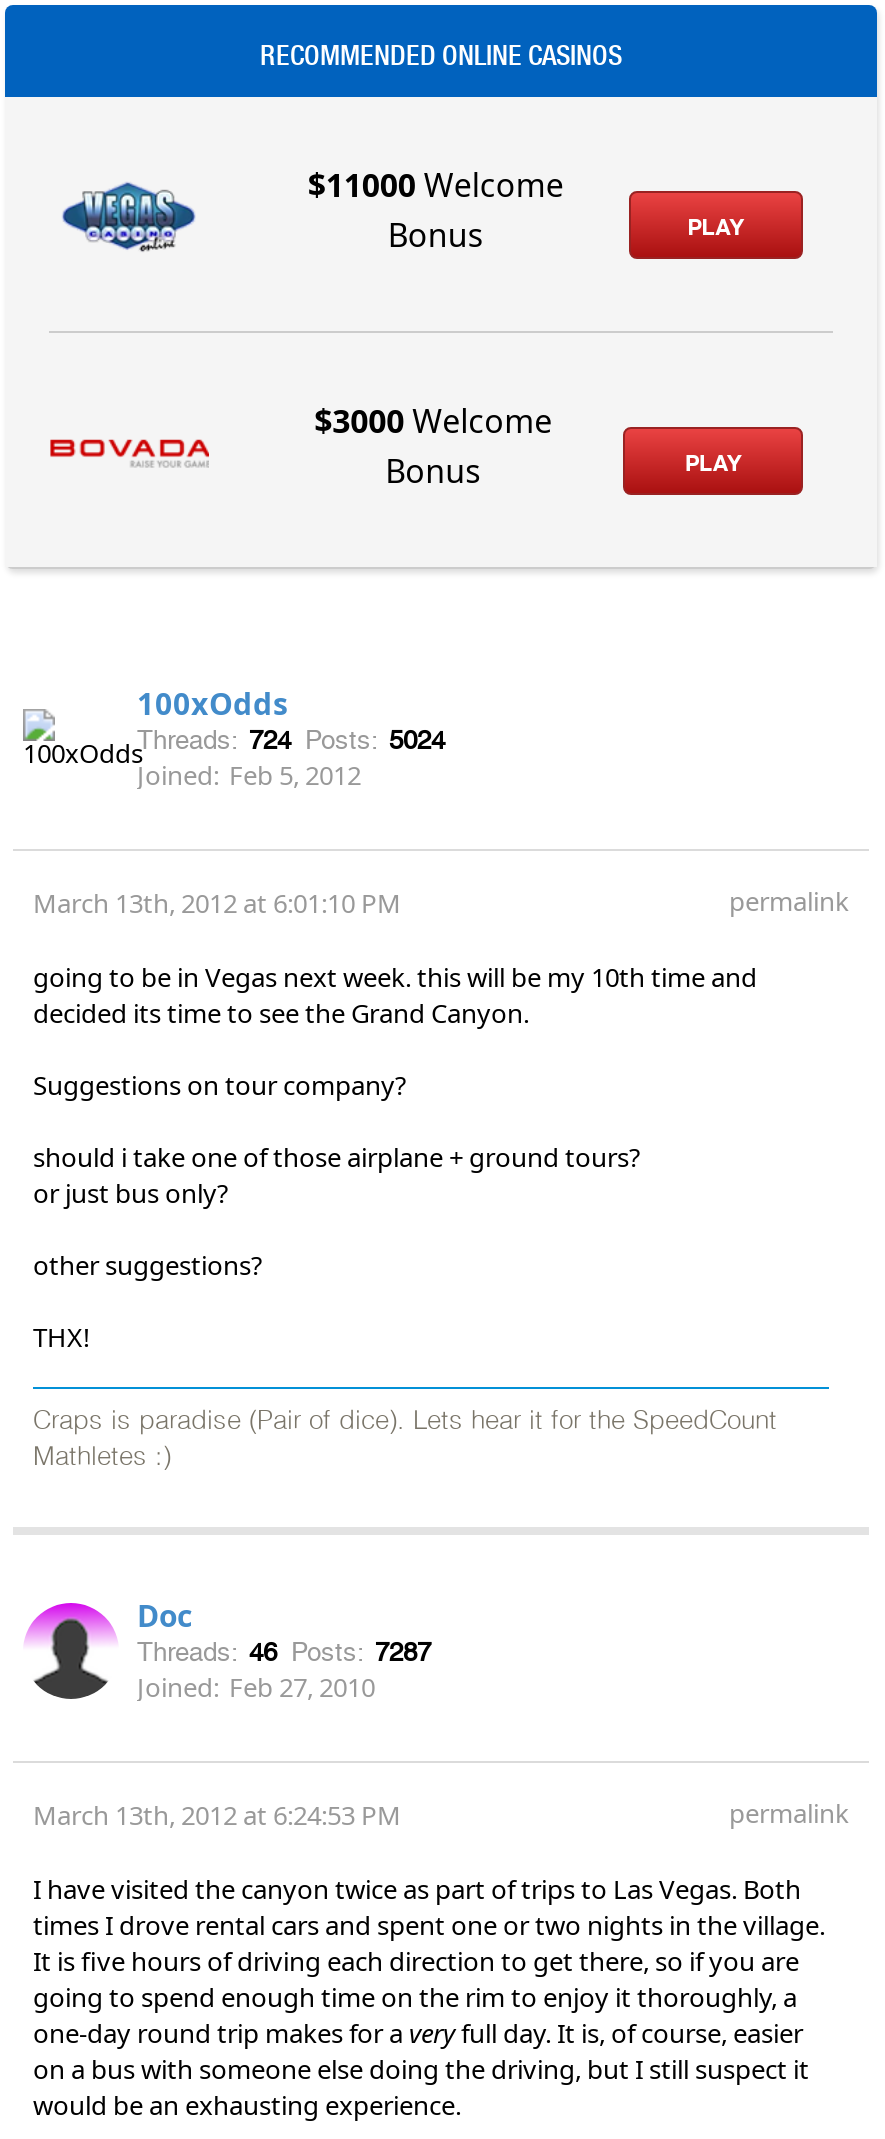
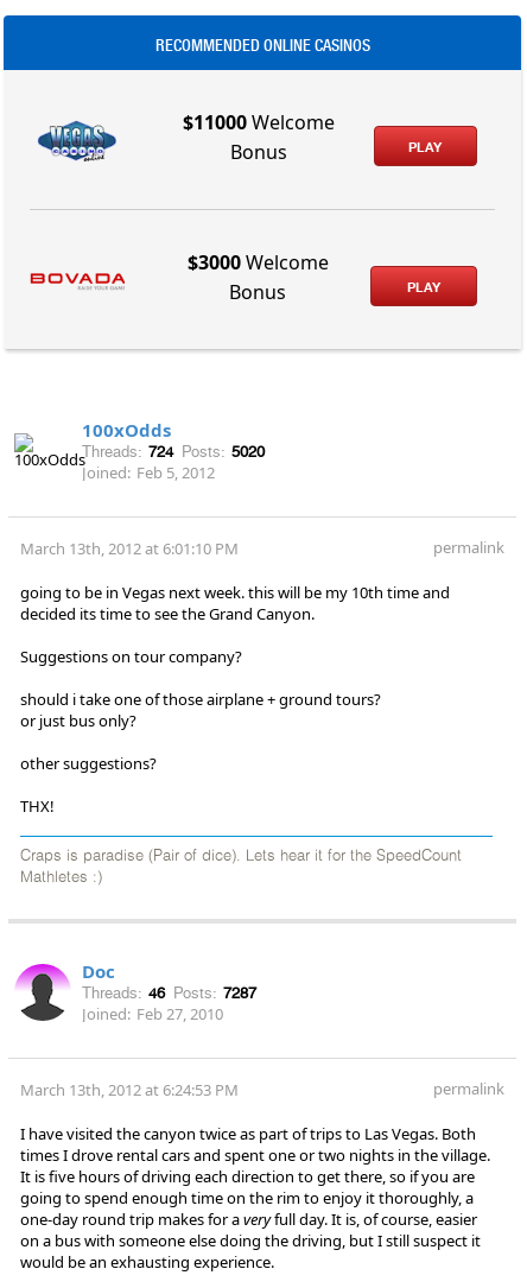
[137,725,445,755] Threads: 724 Posts: 5024 -> [82,443,265,460] Threads: 724 Posts: 5020

